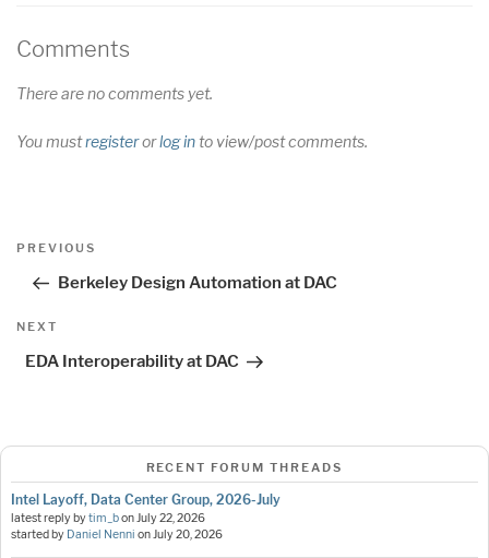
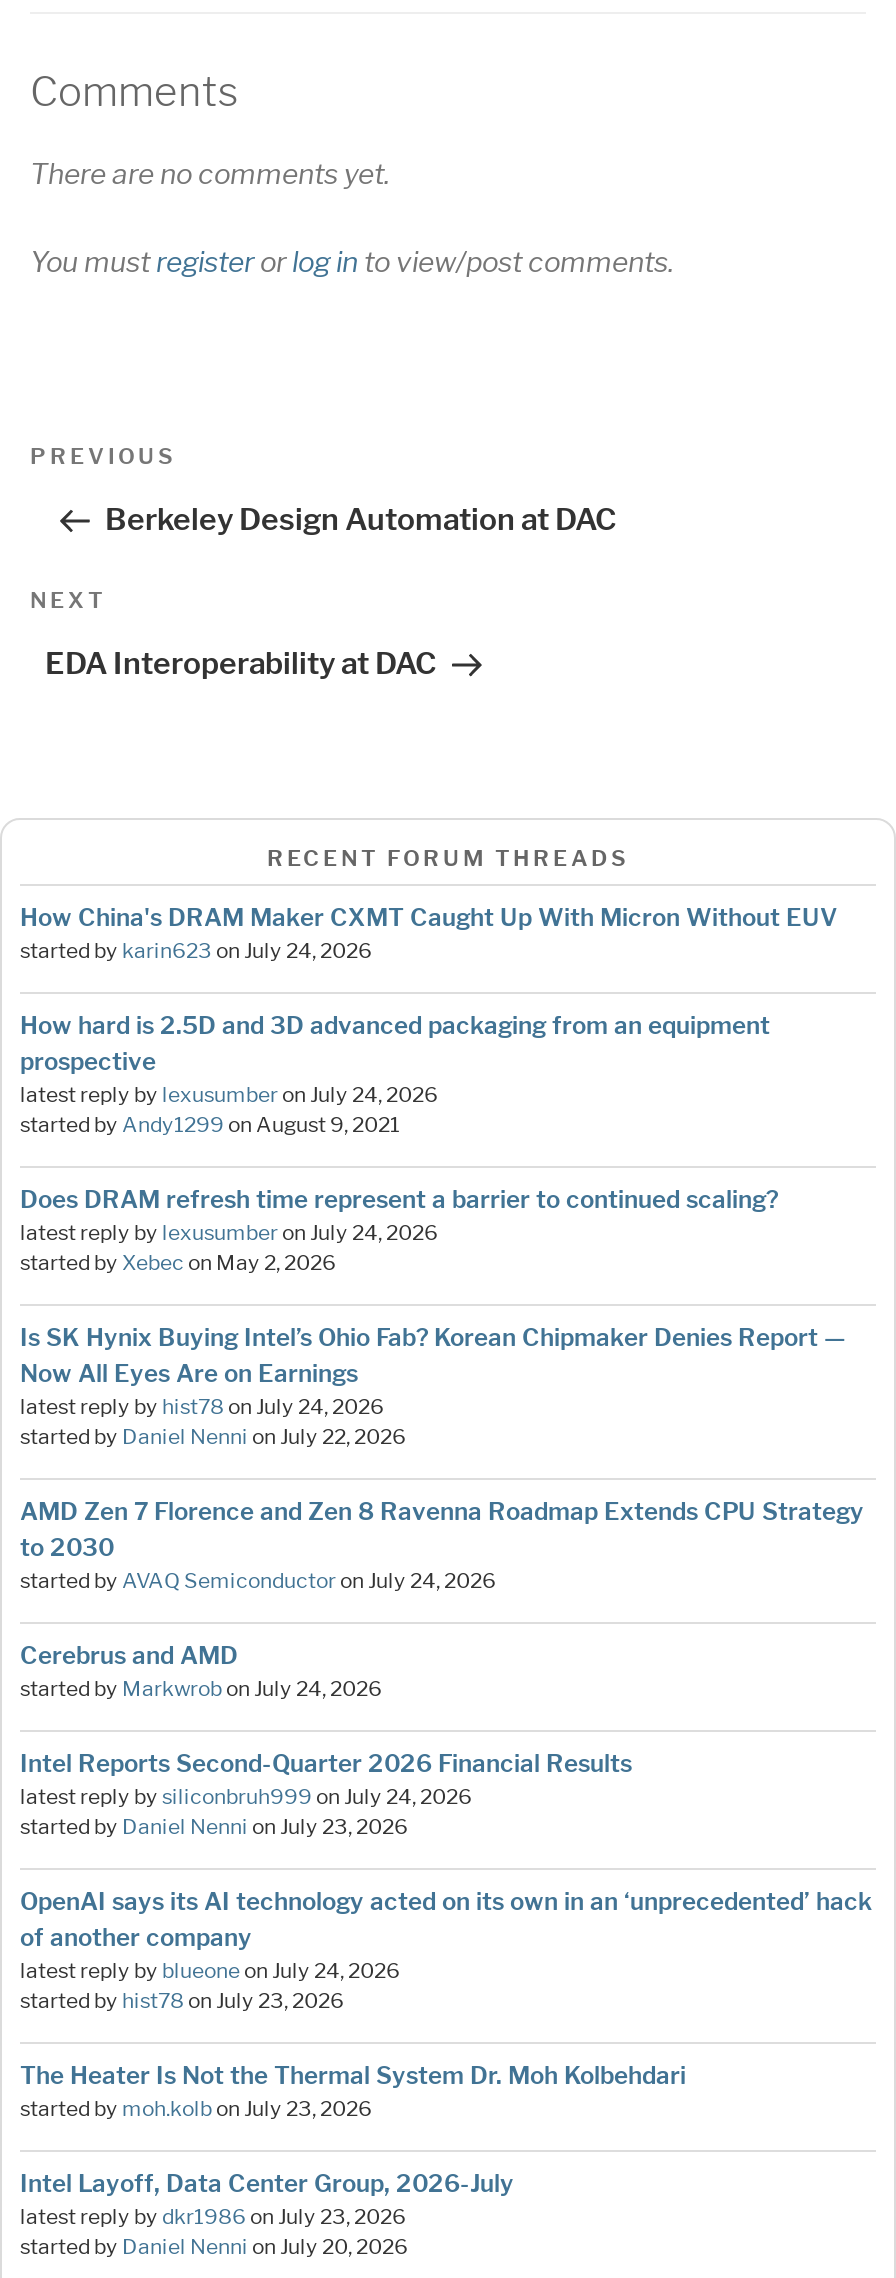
none -> [20,902,872,2122] How China's DRAM Maker CXMT Caught Up With Micron Without EUV | started by karin623 on July 24, 2026 | How hard is 2.5D and 3D advanced packaging from an equipment | prospective | latest reply by lexusumber on July 24, 2026 | started by Andy1299 on August 9, 2021 | Does DRAM refresh time represent a barrier to continued scaling? | latest reply by lexusumber on July 24, 2026 | started by Xebec on May 2, 2026 | Is SK Hynix Buying Intel’s Ohio Fab? Korean Chipmaker Denies Report — | Now All Eyes Are on Earnings | latest reply by hist78 on July 24, 2026 | started by Daniel Nenni on July 22, 2026 | AMD Zen 7 Florence and Zen 8 Ravenna Roadmap Extends CPU Strategy | to 2030 | started by AVAQ Semiconductor on July 24, 2026 | Cerebrus and AMD | started by Markwrob on July 24, 2026 | Intel Reports Second-Quarter 2026 Financial Results | latest reply by siliconbruh999 on July 24, 2026 | started by Daniel Nenni on July 23, 2026 | OpenAI says its AI technology acted on its own in an ‘unprecedented’ hack | of another company | latest reply by blueone on July 24, 2026 | started by hist78 on July 23, 2026 | The Heater Is Not the Thermal System Dr. Moh Kolbehdari | started by moh.kolb on July 23, 2026
[11,511,205,525] latest reply by tim_b on July 22, 2026 -> [20,2204,406,2230] latest reply by dkr1986 on July 23, 2026

